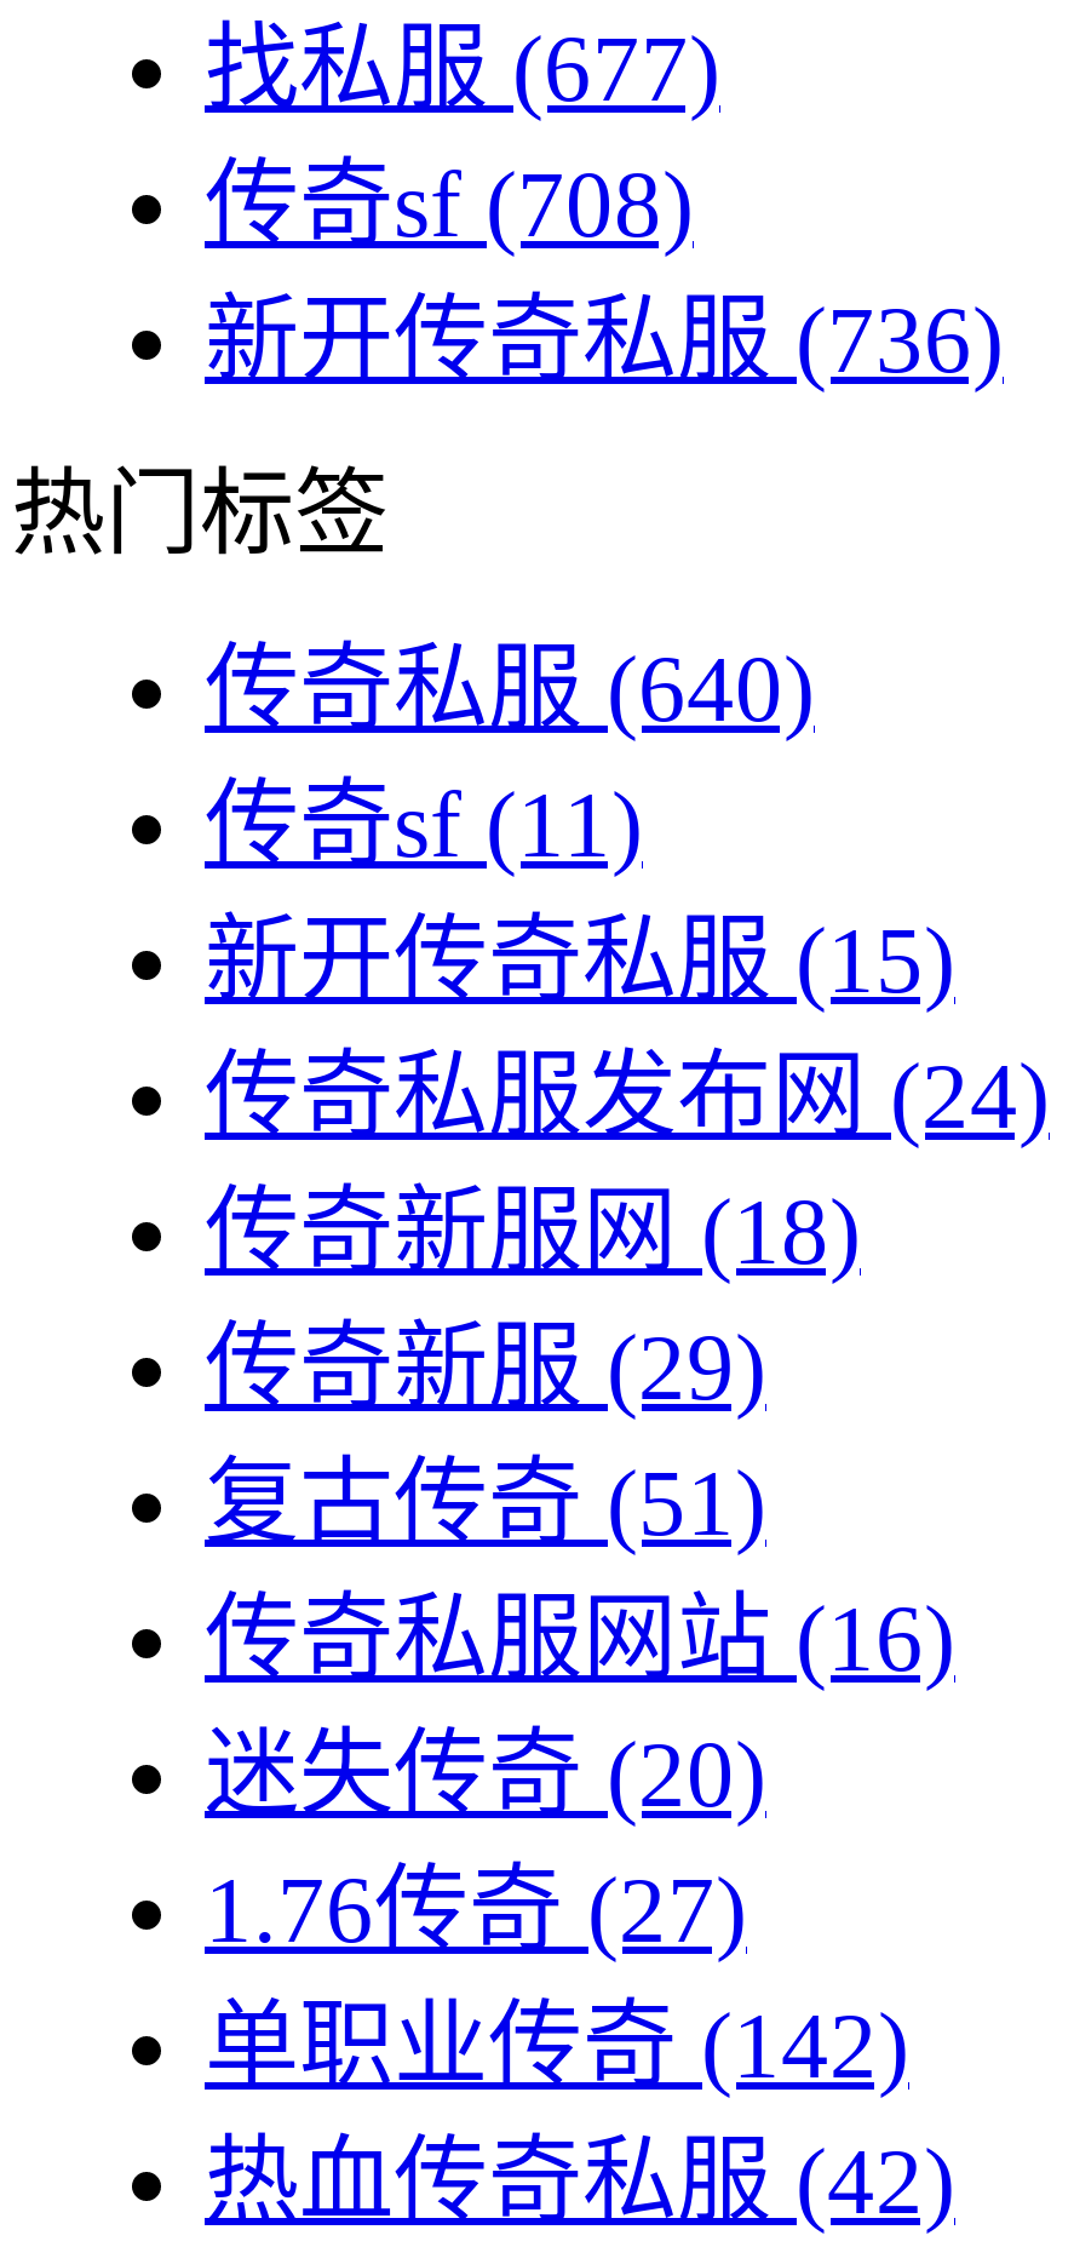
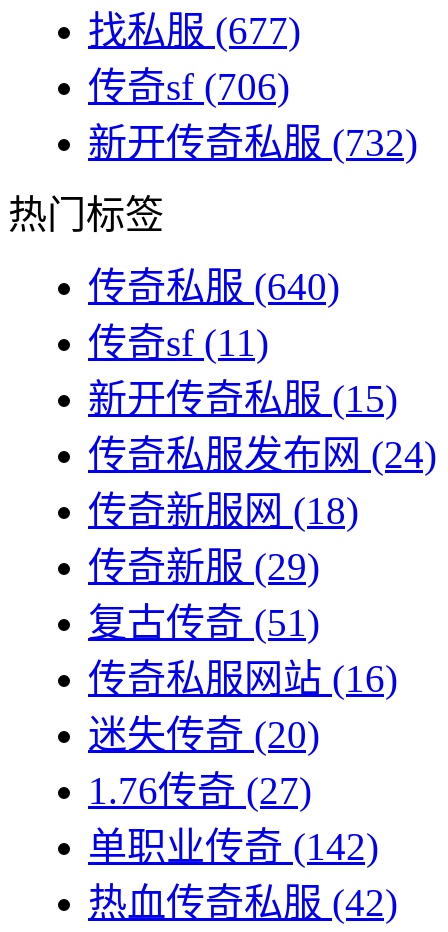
[205,151,694,255] 传奇sf (708) -> [88,65,290,108] 传奇sf (706)
[205,287,1004,391] 新开传奇私服(736) -> [88,121,418,164] 新开传奇私服(732)

